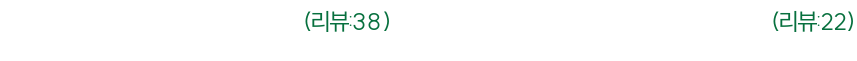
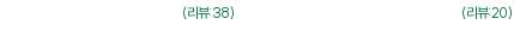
[771,6,853,36] (리뷰:22) -> [462,4,512,22] (리뷰:20)

